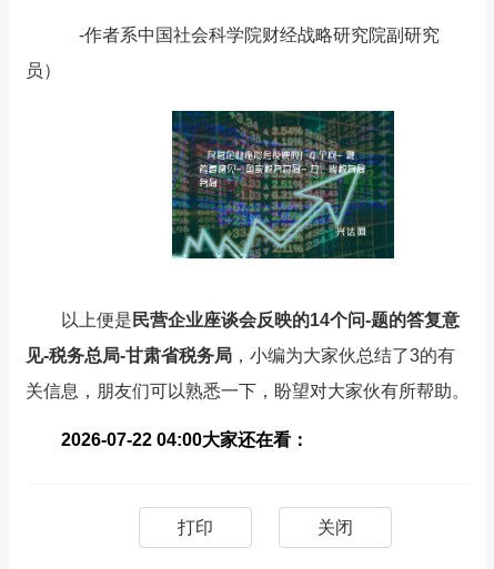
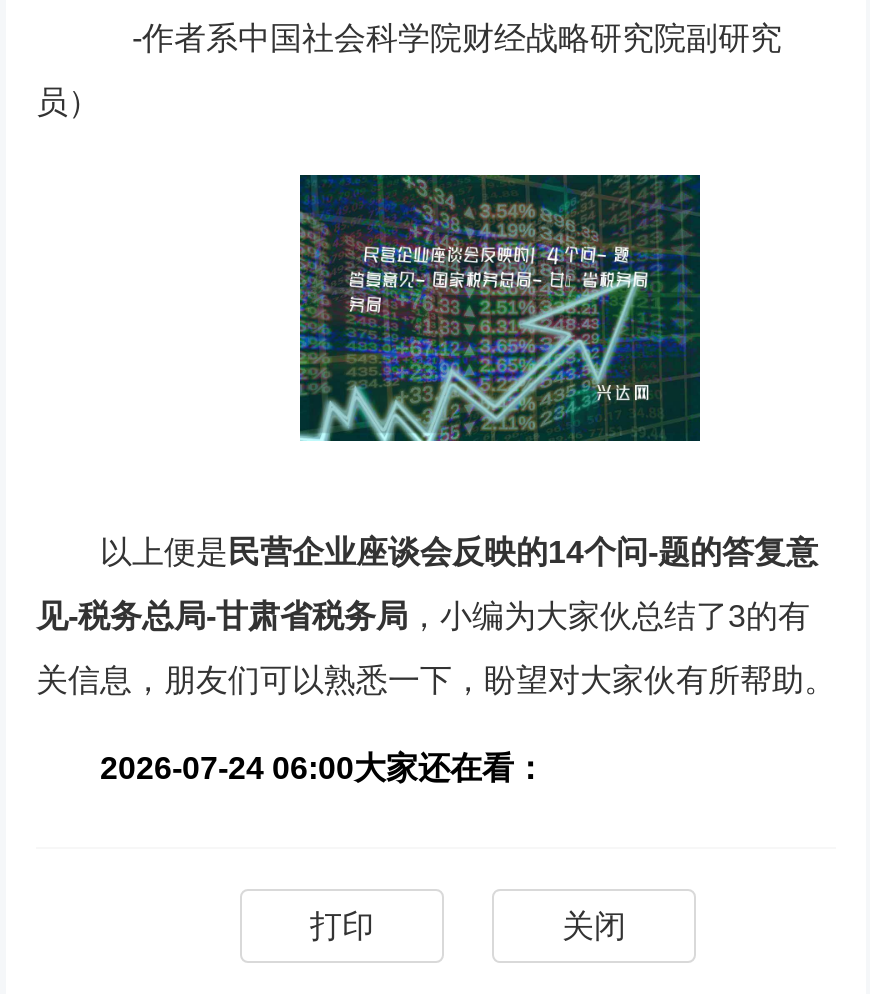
[61,430,309,449] 2026-07-22 04:00大家还在看： -> [100,751,546,785] 2026-07-24 06:00大家还在看：

